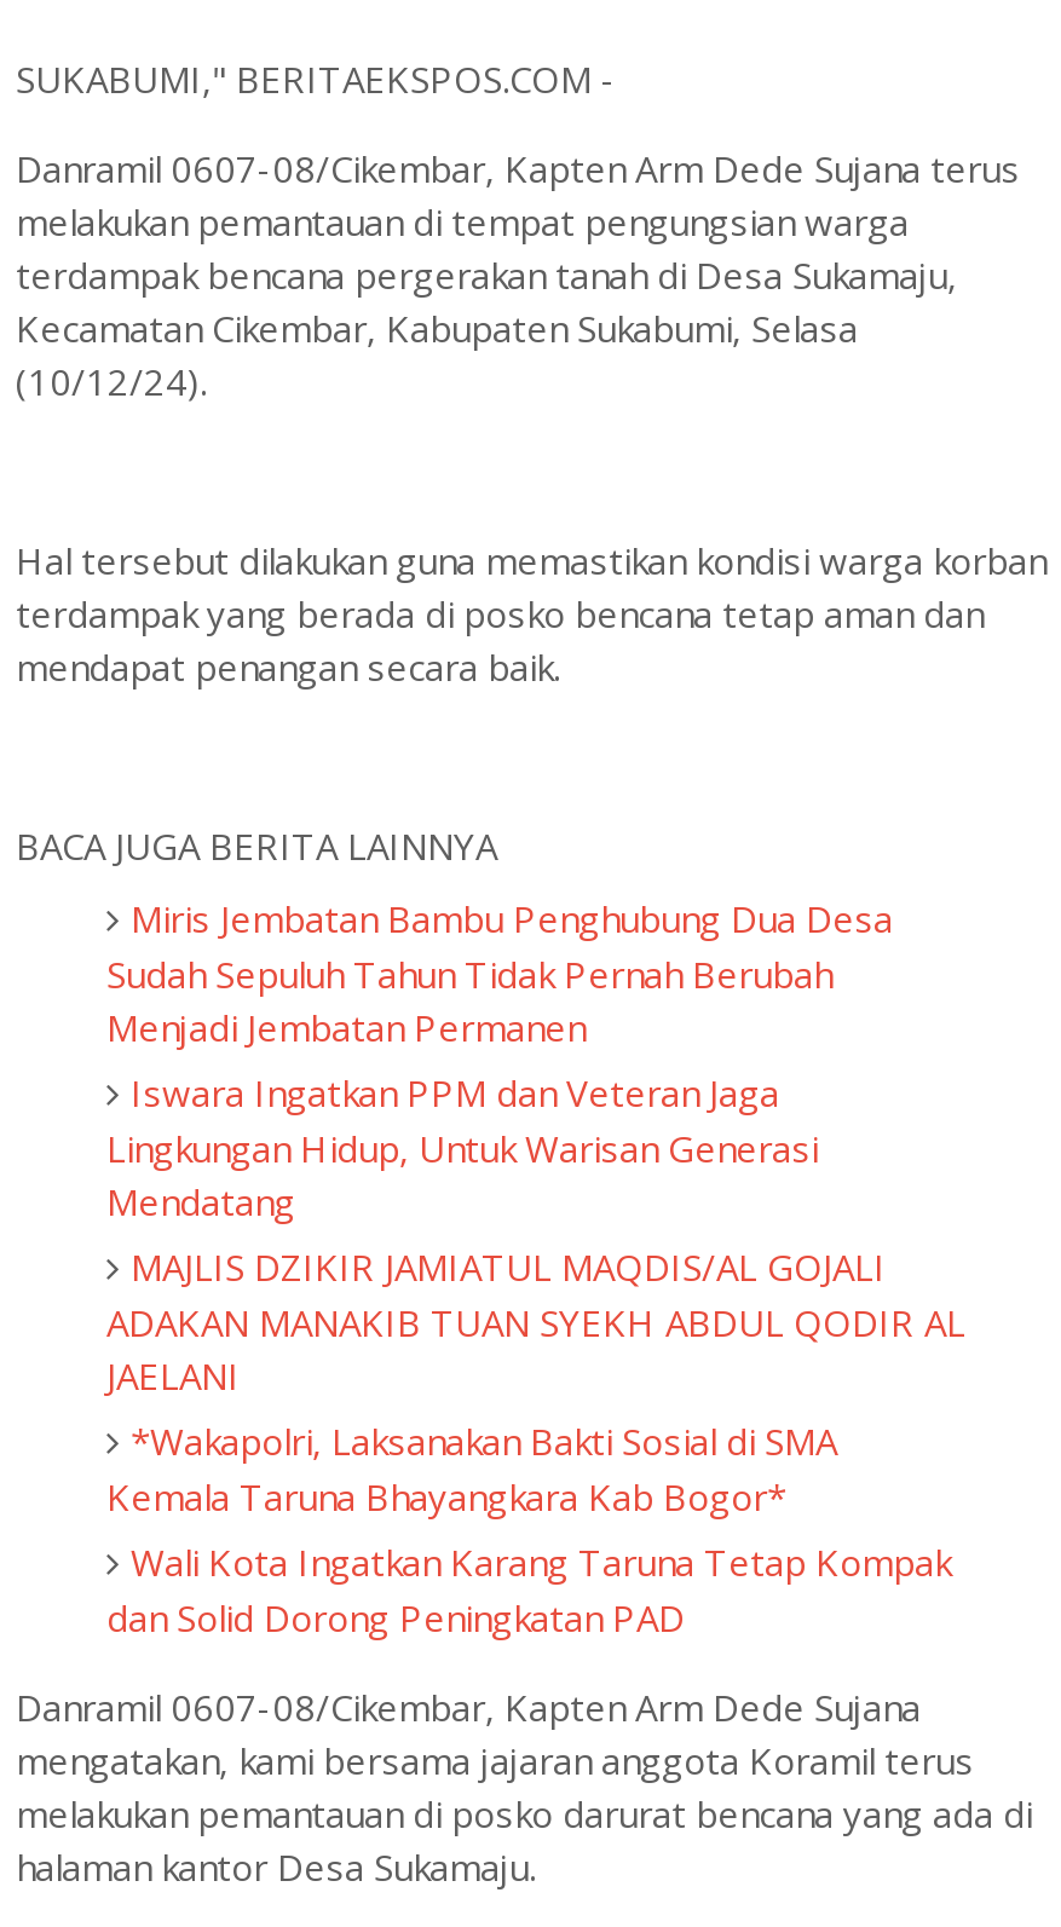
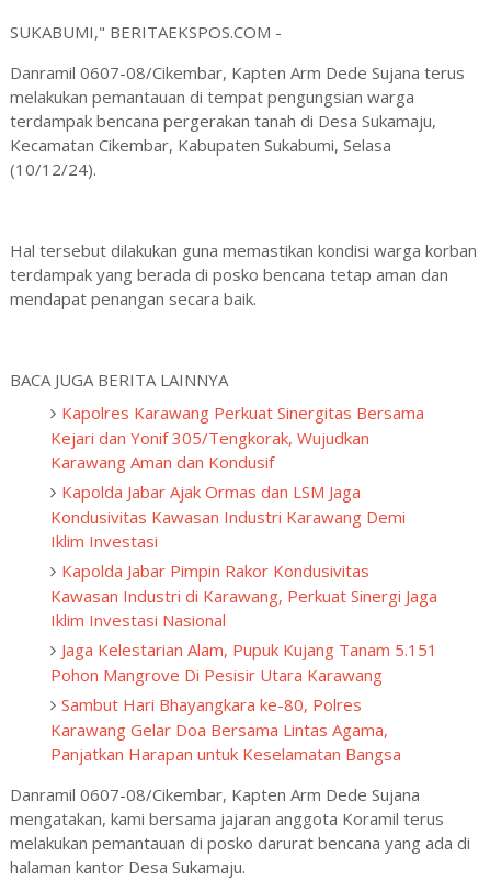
[106,893,965,1640] Miris Jembatan Bambu Penghubung Dua Desa | Sudah Sepuluh Tahun Tidak Pernah Berubah | Menjadi Jembatan Permanen | Iswara Ingatkan PPM dan Veteran Jaga | Lingkungan Hidup, Untuk Warisan Generasi | Mendatang | MAJLIS DZIKIR JAMIATUL MAQDIS/AL GOJALI | ADAKAN MANAKIB TUAN SYEKH ABDUL QODIR AL | JAELANI | *Wakapolri, Laksanakan Bakti Sosial di SMA | Kemala Taruna Bhayangkara Kab Bogor* | Wali Kota Ingatkan Karang Taruna Tetap Kompak | dan Solid Dorong Peningkatan PAD -> [51,401,438,764] Kapolres Karawang Perkuat Sinergitas Bersama | Kejari dan Yonif 305/Tengkorak, Wujudkan | Karawang Aman dan Kondusif | Kapolda Jabar Ajak Ormas dan LSM Jaga | Kondusivitas Kawasan Industri Karawang Demi | Iklim Investasi | Kapolda Jabar Pimpin Rakor Kondusivitas | Kawasan Industri di Karawang, Perkuat Sinergi Jaga | Iklim Investasi Nasional | Jaga Kelestarian Alam, Pupuk Kujang Tanam 5.151 | Pohon Mangrove Di Pesisir Utara Karawang | Sambut Hari Bhayangkara ke-80, Polres | Karawang Gelar Doa Bersama Lintas Agama, | Panjatkan Harapan untuk Keselamatan Bangsa

